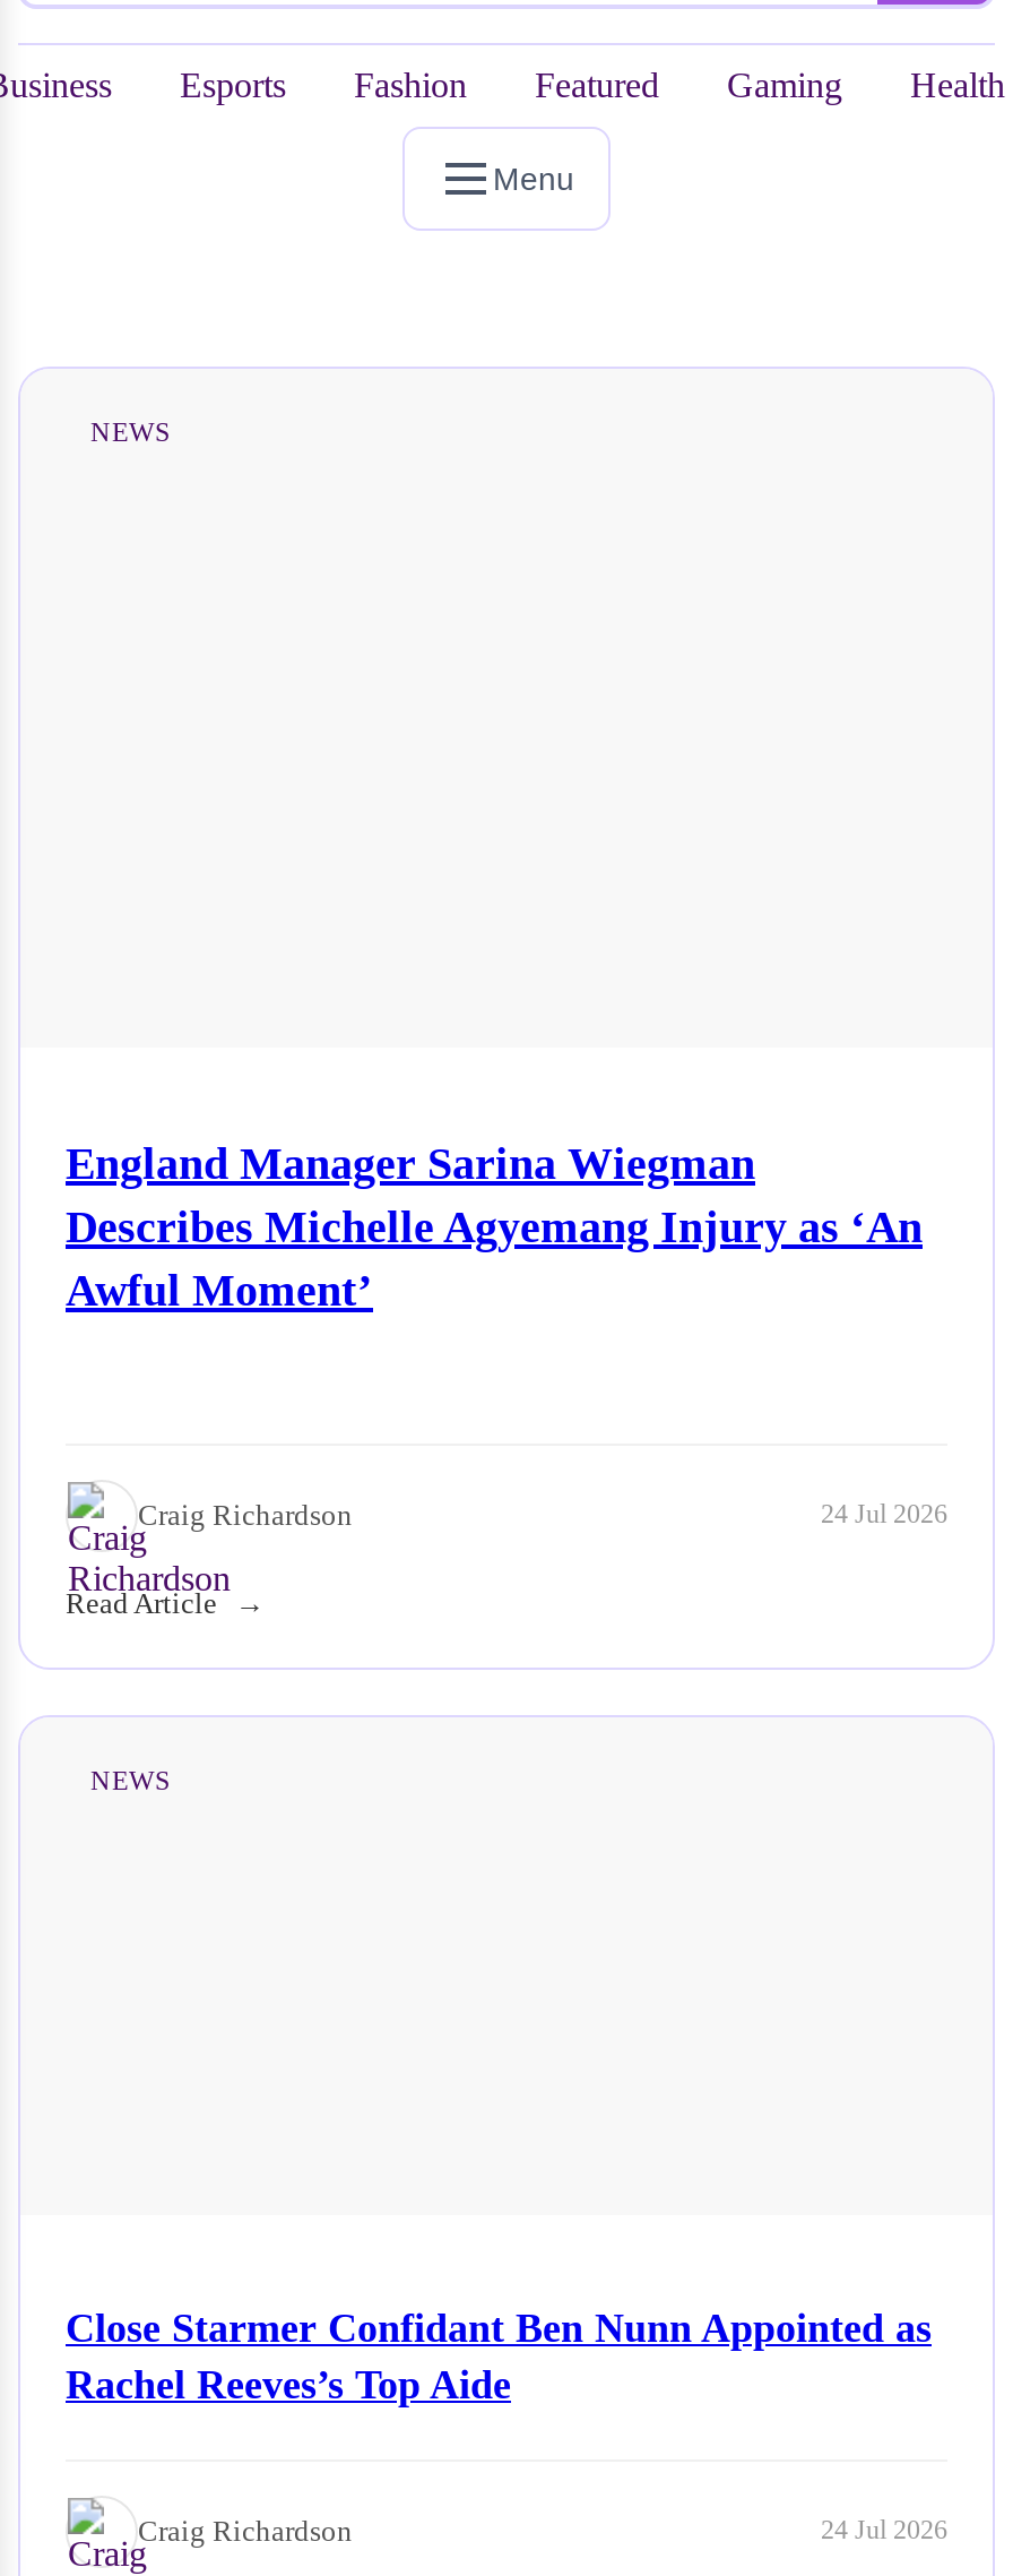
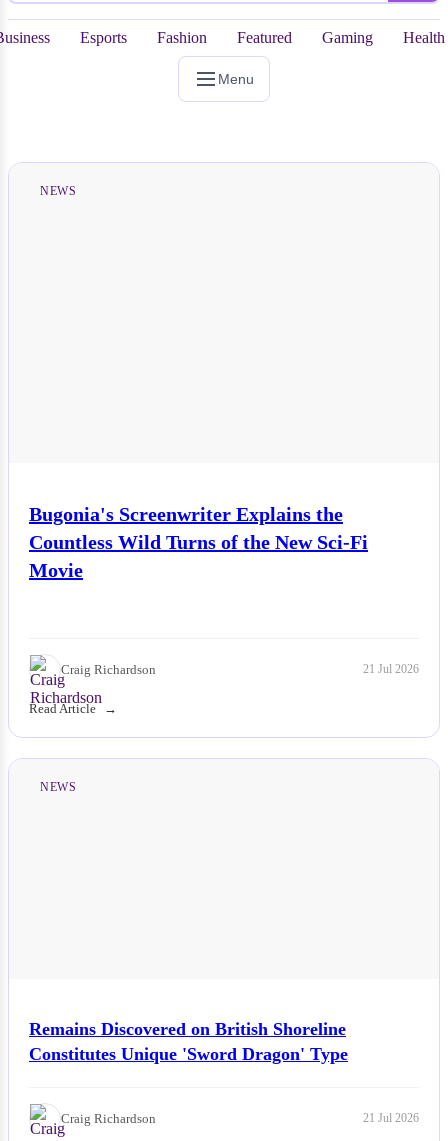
[66,1137,923,1314] England Manager Sarina Wiegman | Describes Michelle Agyemang Injury as ‘An | Awful Moment’ -> [29,503,368,581] Bugonia's Screenwriter Explains the | Countless Wild Turns of the New Sci-Fi | Movie
[821,1498,947,1530] 24 Jul 2026 -> [363,662,419,676] 21 Jul 2026
[66,2305,932,2407] Close Starmer Confidant Ben Nunn Appointed as | Rachel Reeves’s Top Aide -> [29,1019,348,1064] Remains Discovered on British Shoreline | Constitutes Unique 'Sword Dragon' Type
[821,2514,947,2546] 24 Jul 2026 -> [363,1111,419,1125] 21 Jul 2026

